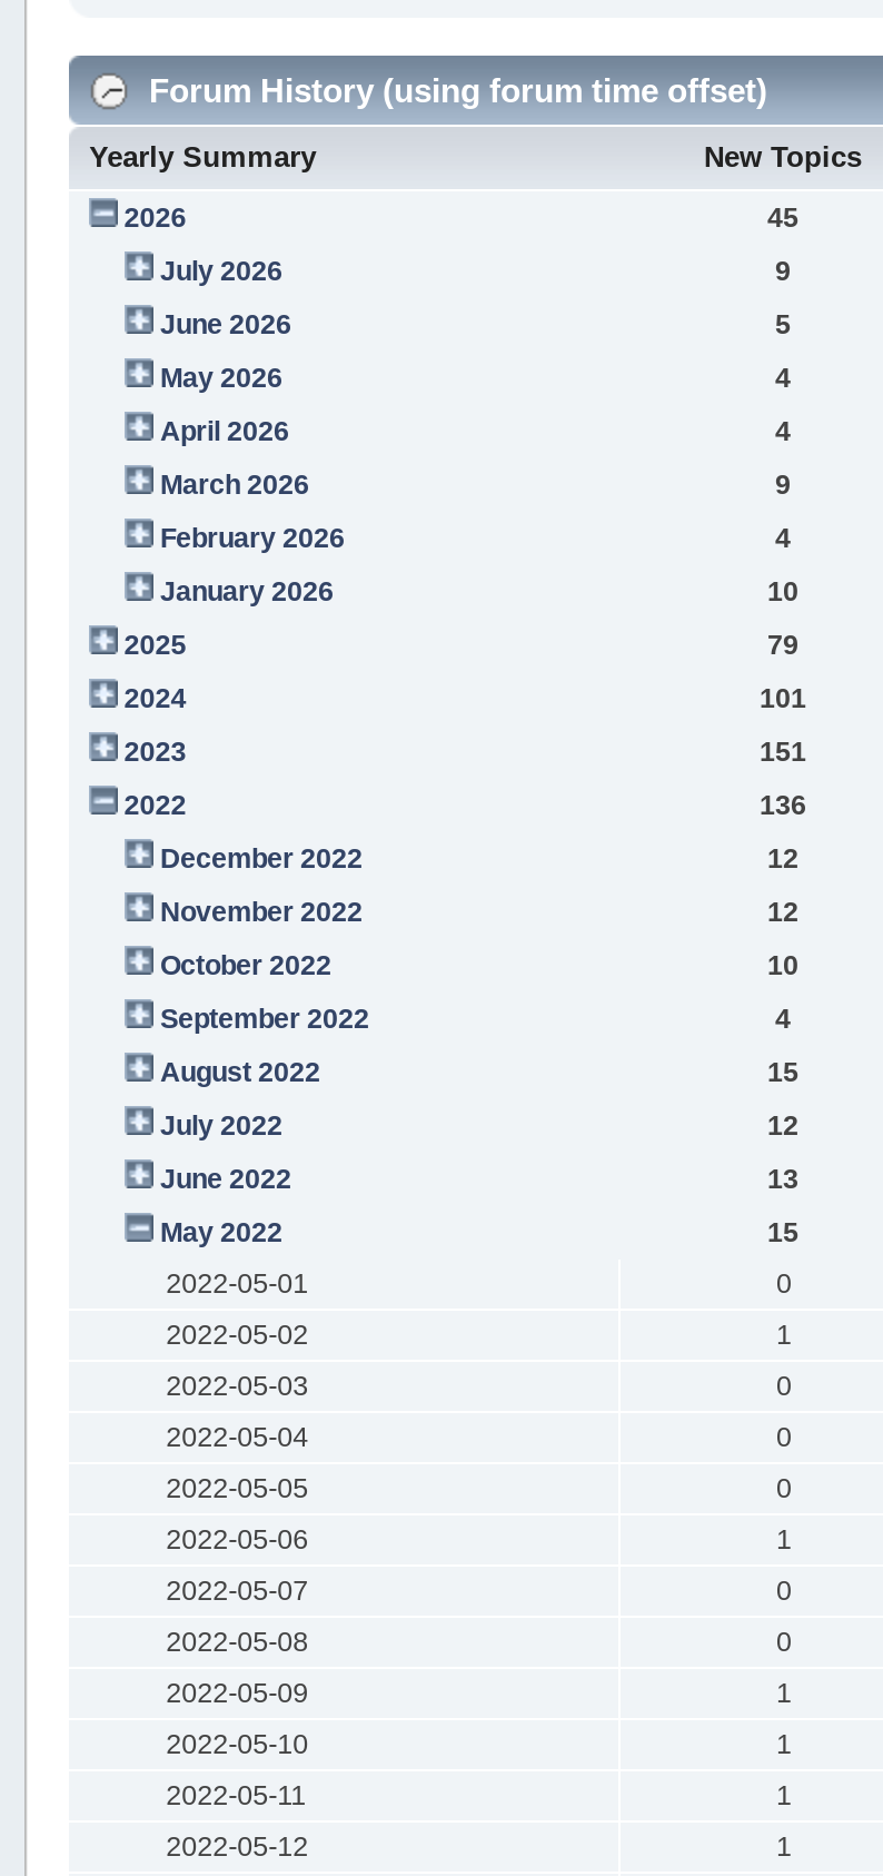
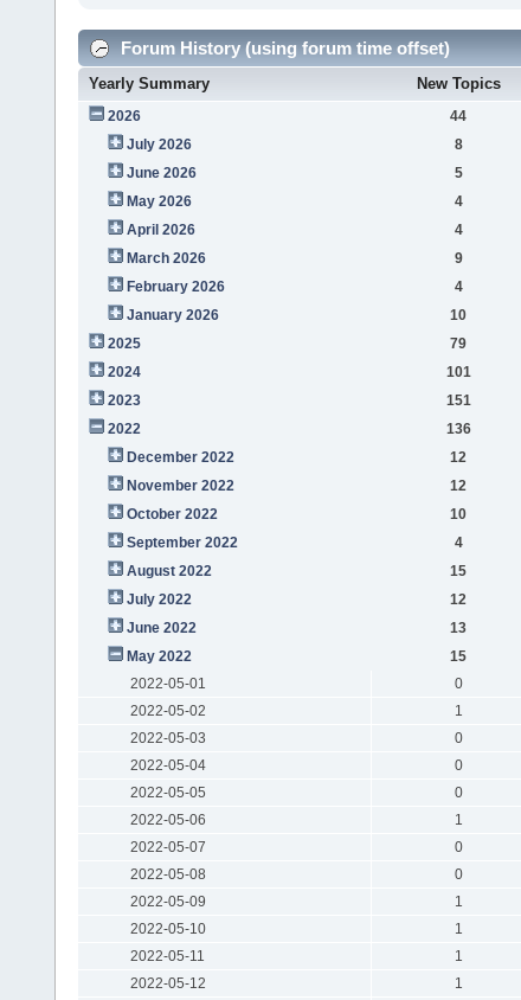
[767,203,798,234] 45 -> [450,108,467,124] 44
[775,256,791,287] 9 -> [454,136,462,153] 8

